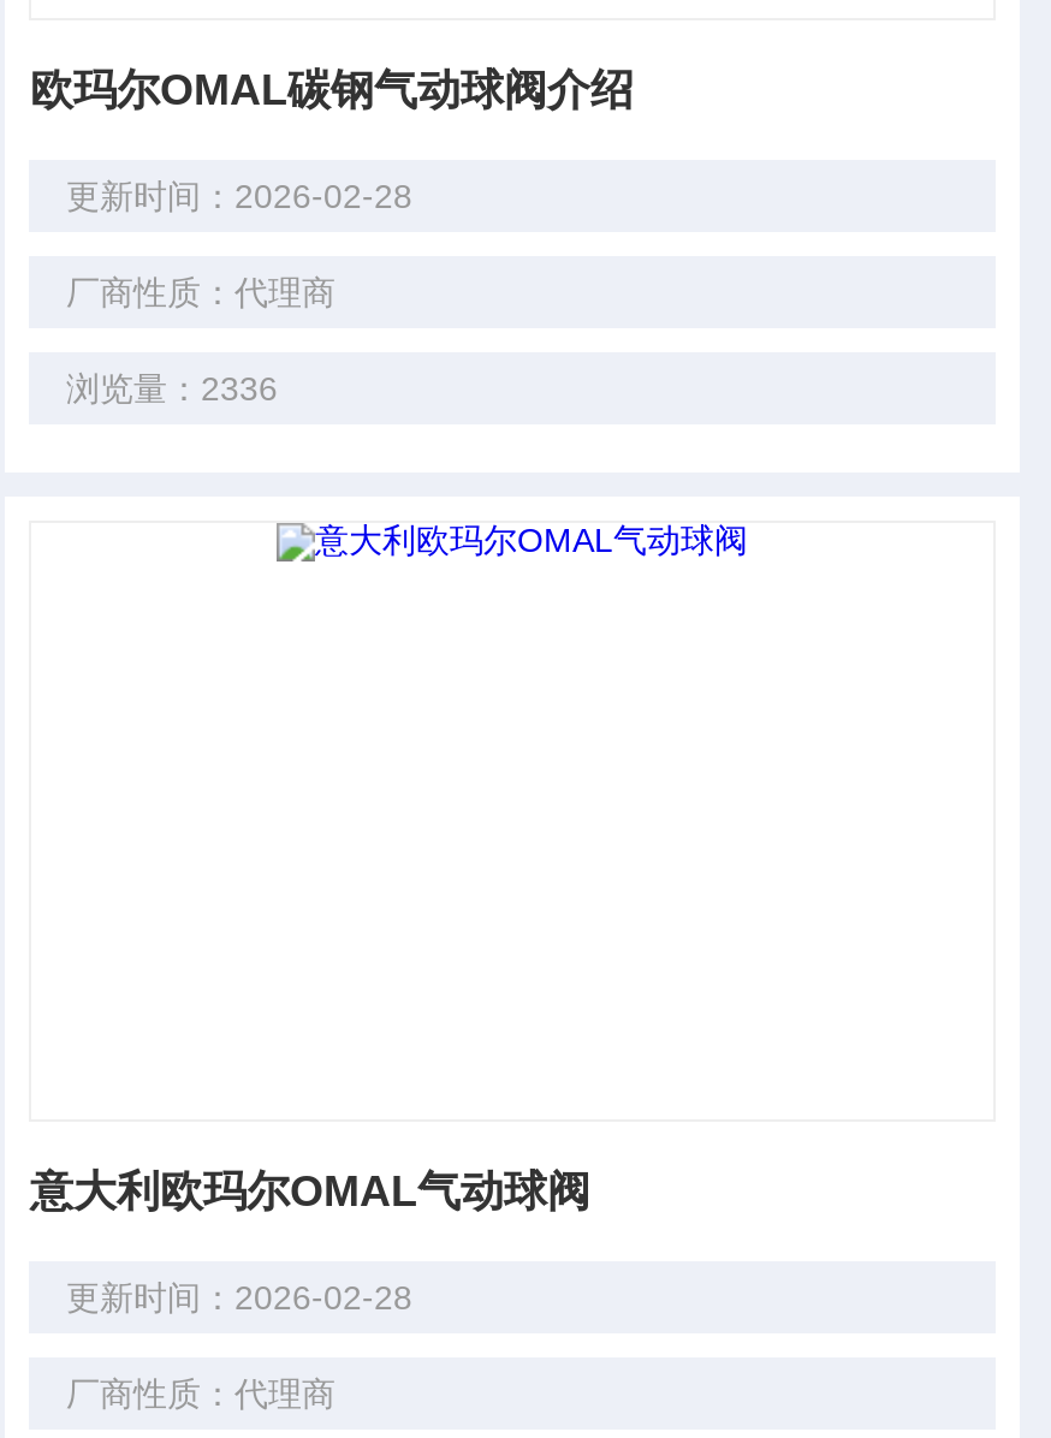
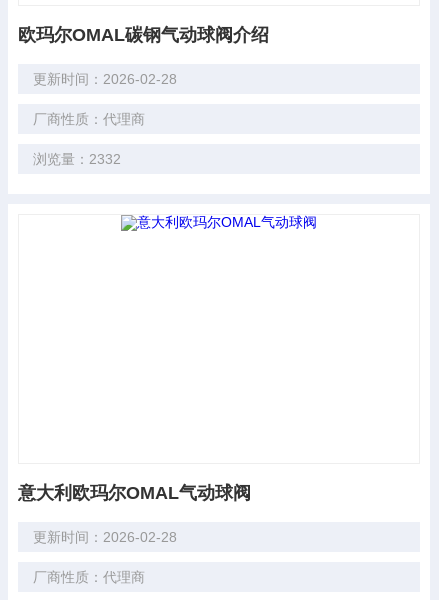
[66,369,278,408] 浏览量：2336 -> [33,151,121,167] 浏览量：2332

